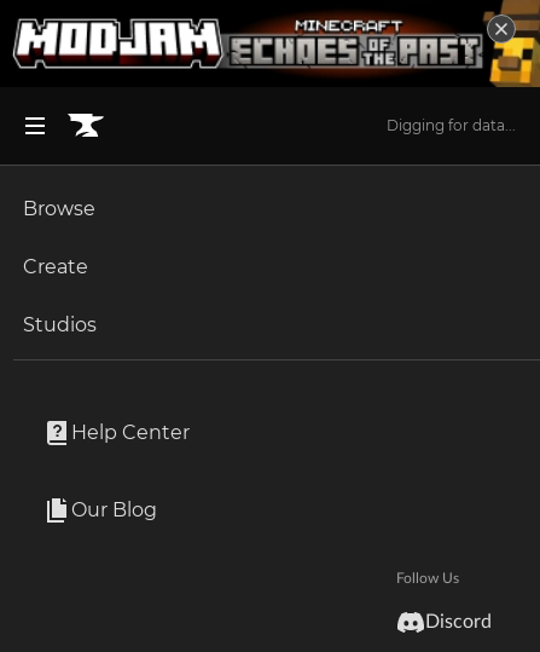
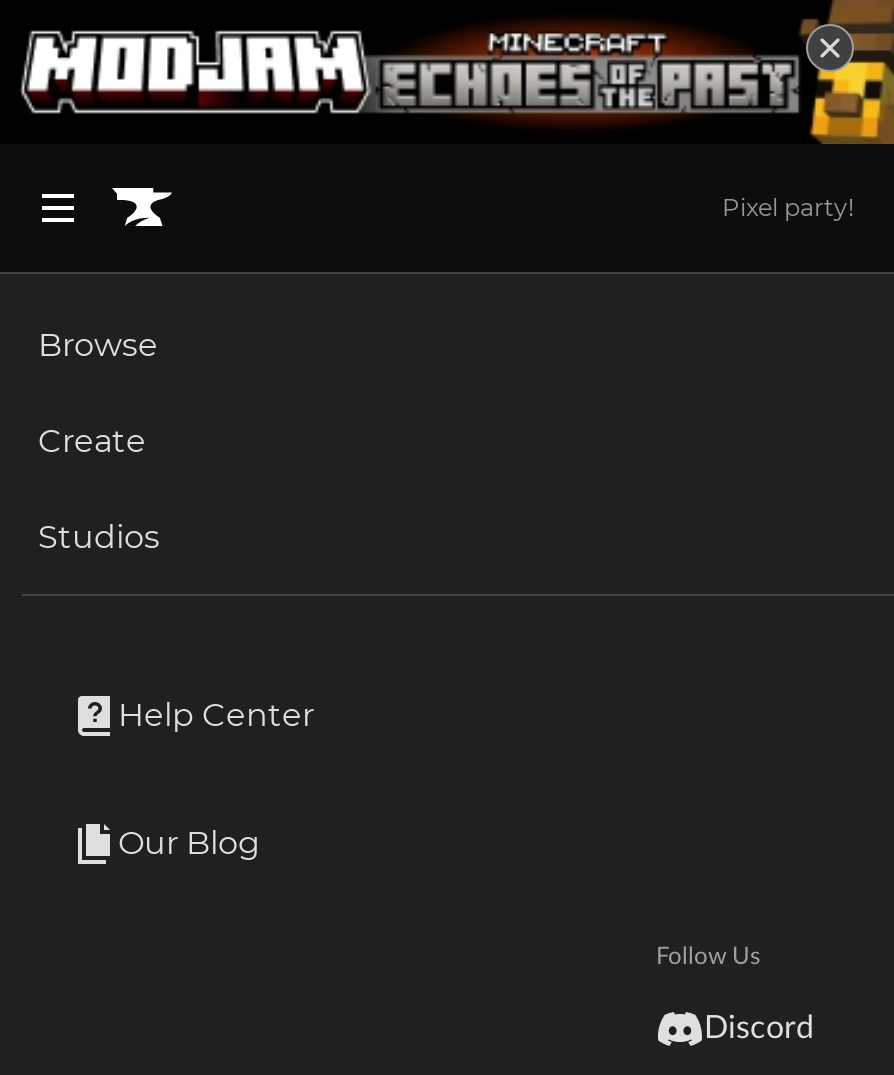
[387,116,516,134] Digging for data... -> [722,191,854,221] Pixel party!

